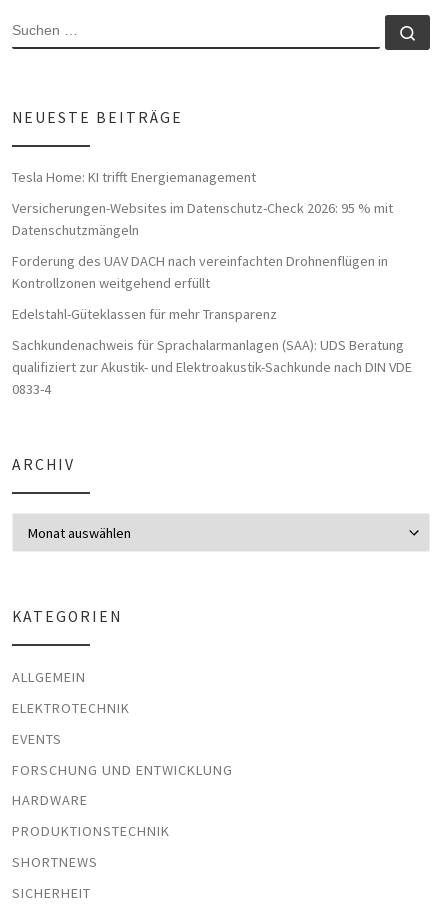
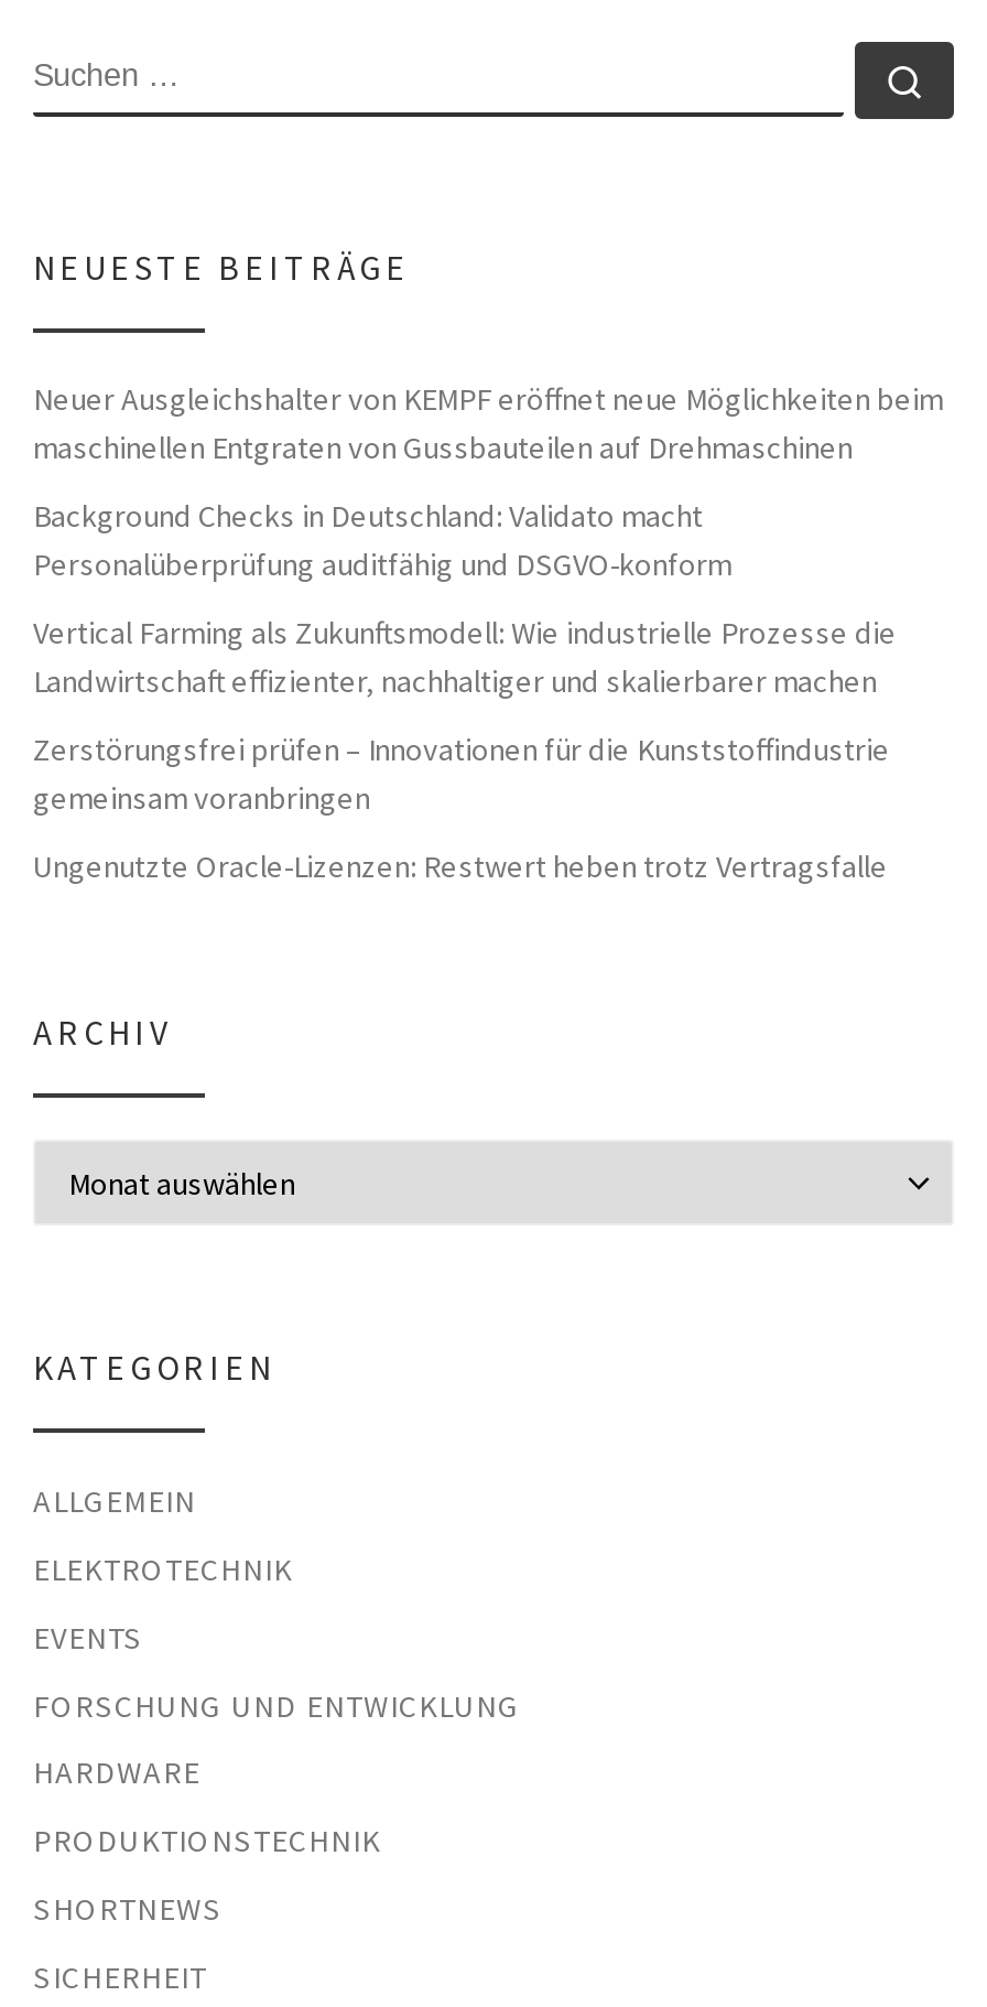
[12,168,256,186] Tesla Home: KI trifft Energiemanagement -> [33,380,943,468] Neuer Ausgleichshalter von KEMPF eröffnet neue Möglichkeiten beim | maschinellen Entgraten von Gussbauteilen auf Drehmaschinen
[12,199,393,239] Versicherungen-Websites im Datenschutz-Check 2026: 95 % mit | Datenschutzmängeln -> [33,497,731,585] Background Checks in Deutschland: Validato macht | Personalüberprüfung auditfähig und DSGVO-konform
[12,252,388,292] Forderung des UAV DACH nach vereinfachten Drohnenflügen in | Kontrollzonen weitgehend erfüllt -> [33,613,897,701] Vertical Farming als Zukunftsmodell: Wie industrielle Prozesse die | Landwirtschaft effizienter, nachhaltiger und skalierbarer machen
[12,305,277,323] Edelstahl-Güteklassen für mehr Transparenz -> [33,730,890,818] Zerstörungsfrei prüfen – Innovationen für die Kunststoffindustrie | gemeinsam voranbringen
[12,336,412,398] Sachkundenachweis für Sprachalarmanlagen (SAA): UDS Beratung | qualifiziert zur Akustik- und Elektroakustik-Sachkunde nach DIN VDE | 0833-4 -> [33,846,888,886] Ungenutzte Oracle-Lizenzen: Restwert heben trotz Vertragsfalle

